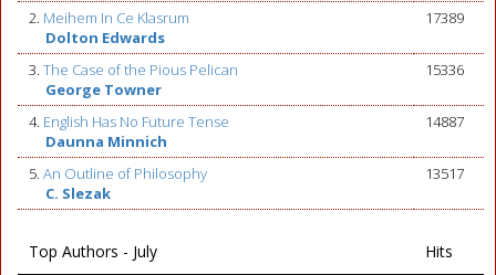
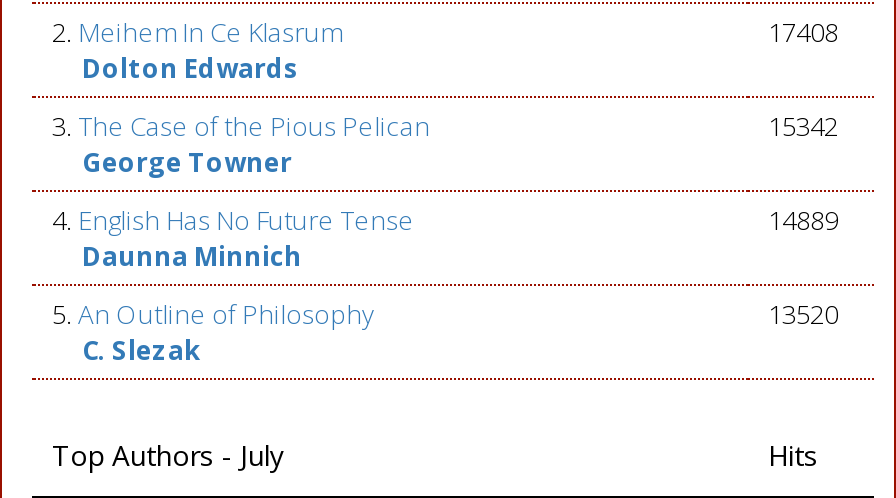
[425,8,464,28] 17389 -> [768,14,838,50] 17408
[425,60,464,80] 15336 -> [768,108,838,144] 15342
[425,112,464,131] 14887 -> [768,202,838,238] 14889
[425,163,464,183] 13517 -> [768,296,838,332] 13520

